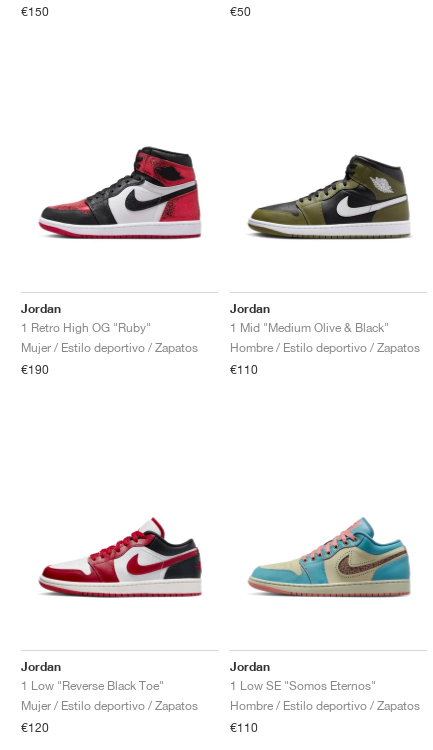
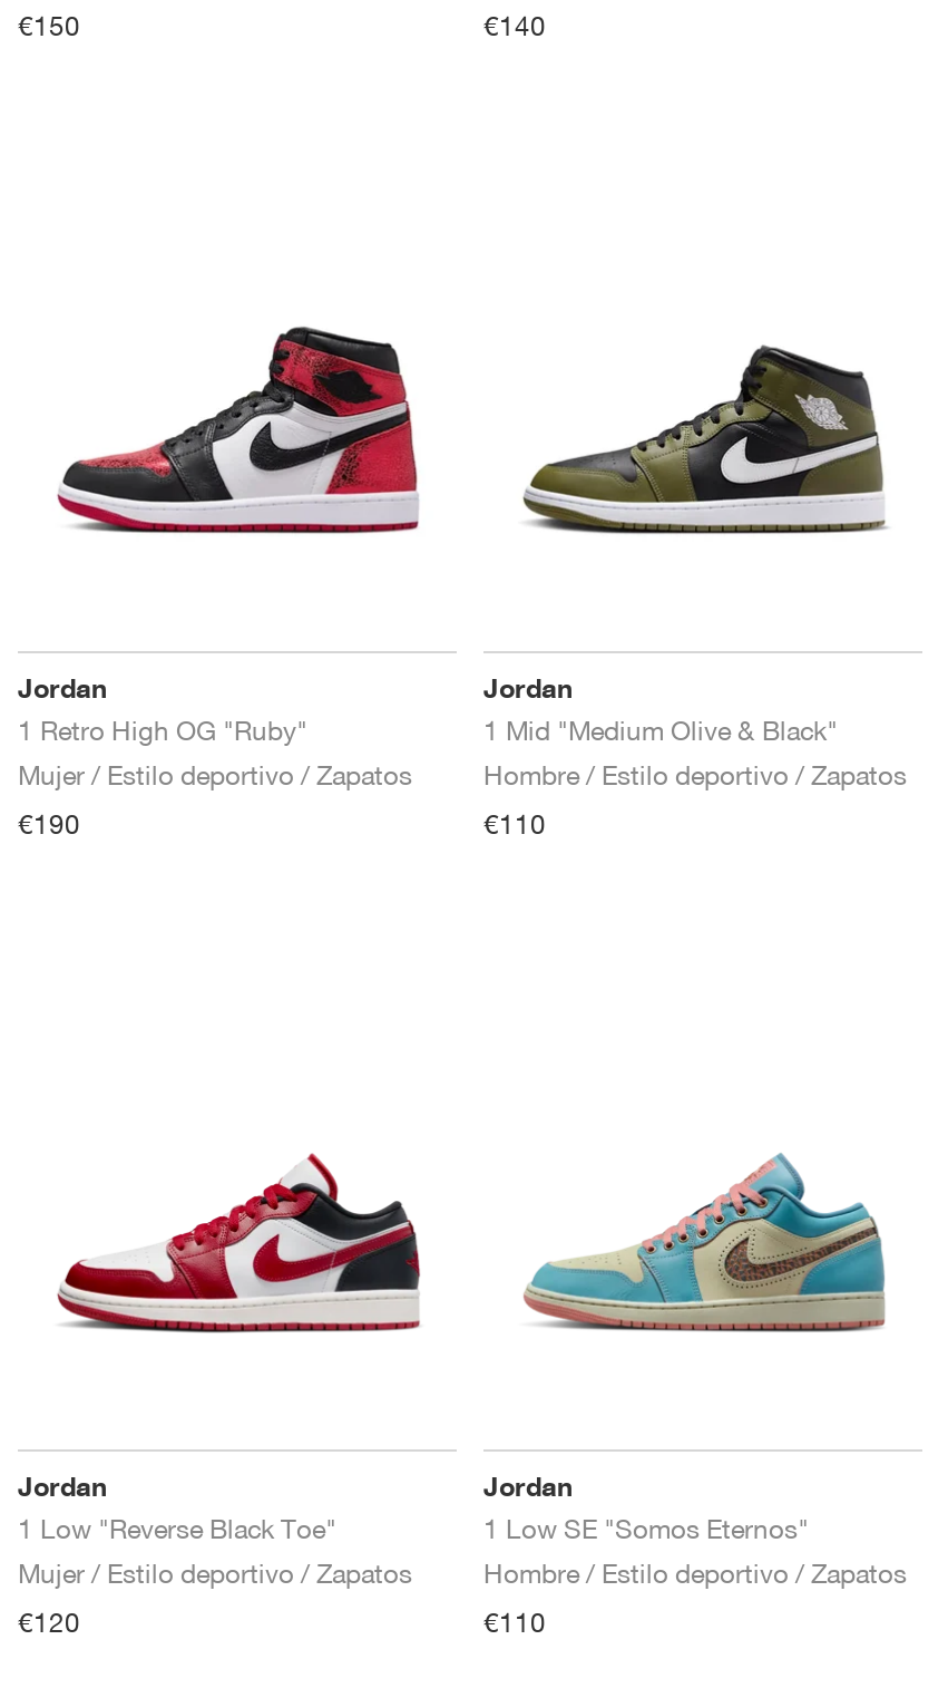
[230,4,251,19] €50 -> [483,10,546,43] €140

